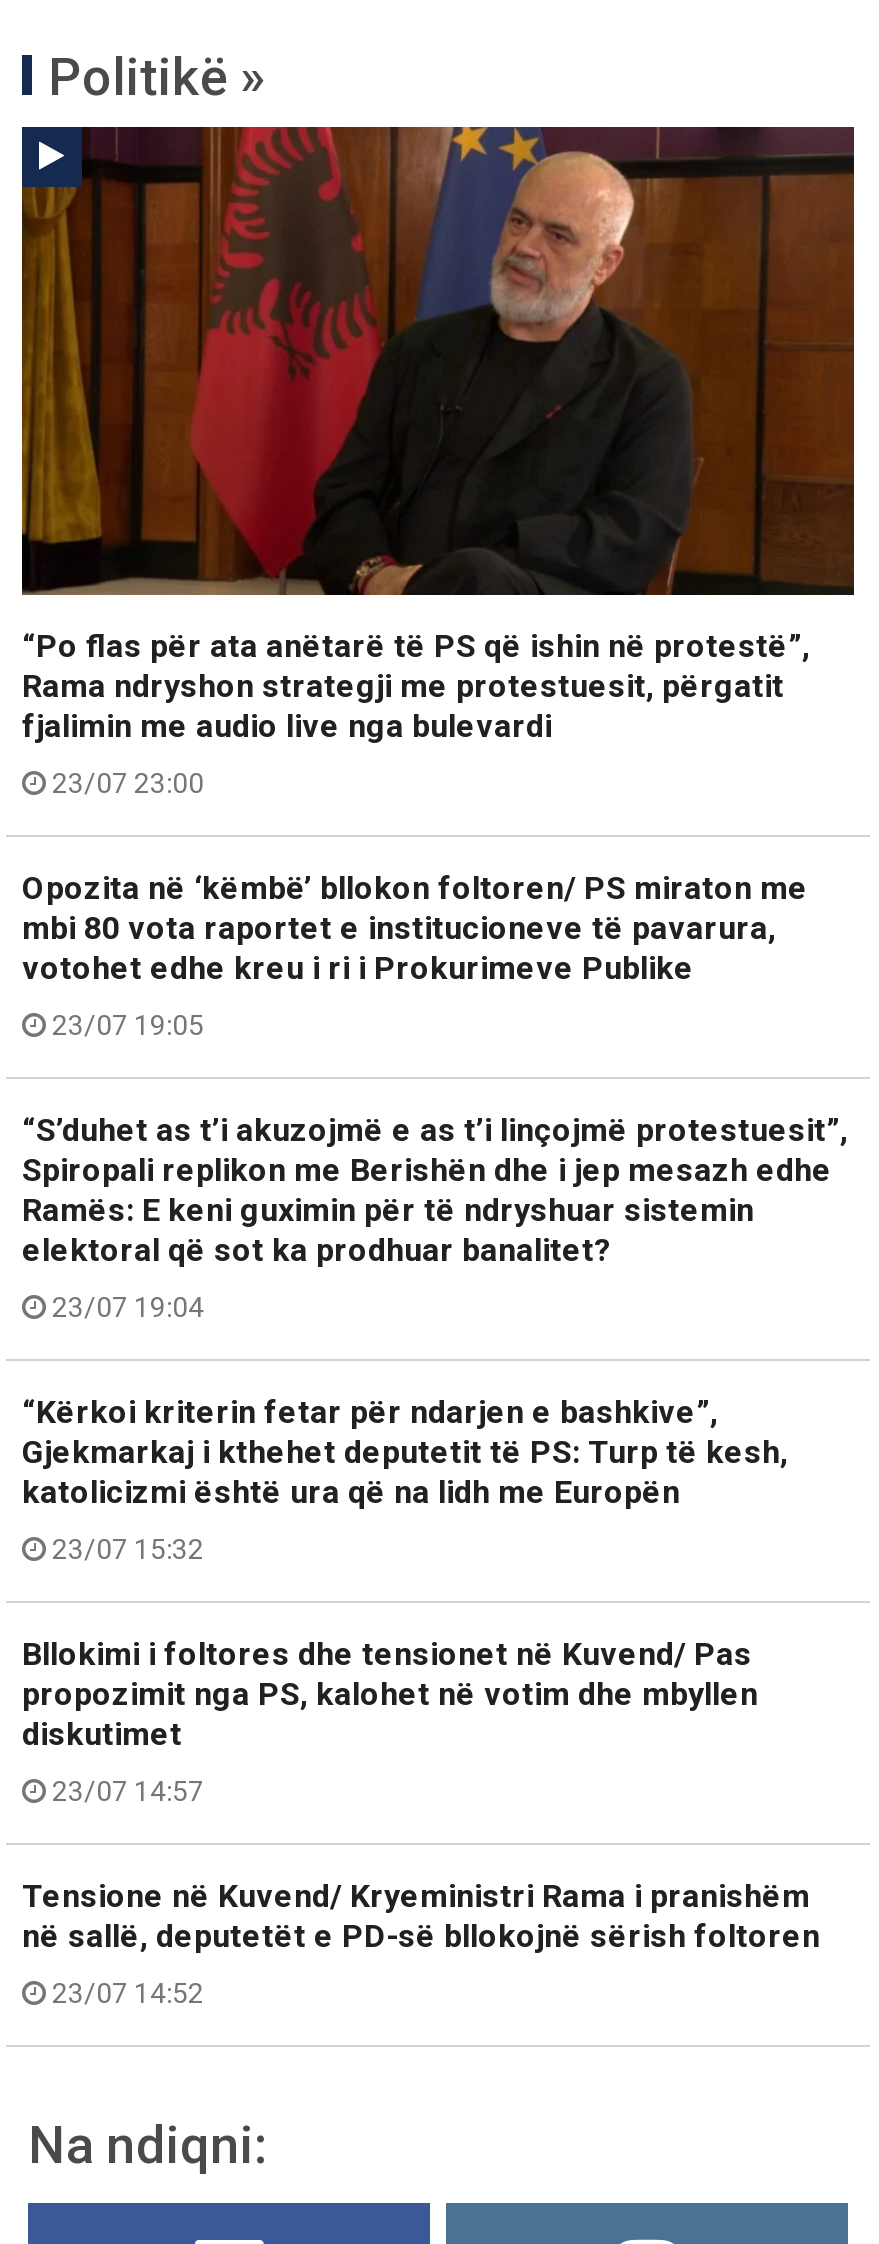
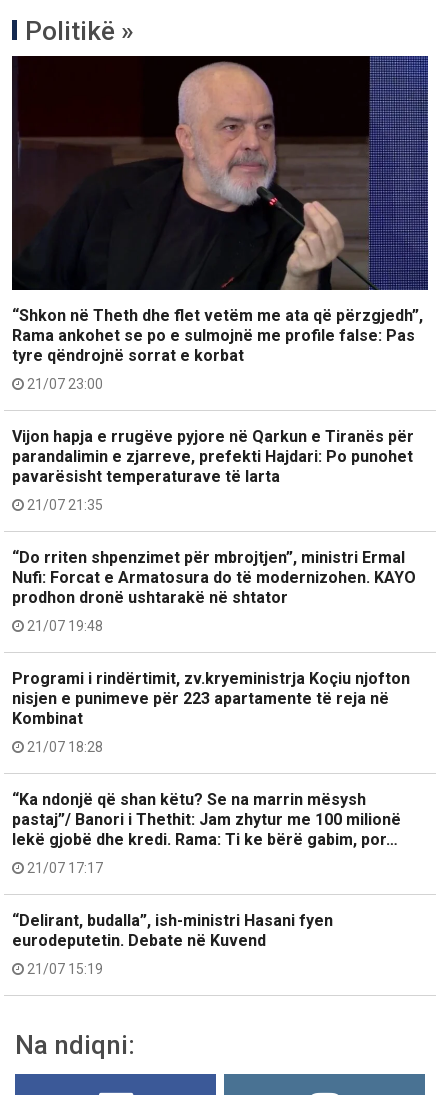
[22,126,856,745] [image] | “Po flas për ata anëtarë të PS që ishin në protestë”, | Rama ndryshon strategji me protestuesit, përgatit | fjalimin me audio live nga bulevardi -> [12,55,429,365] [image] | “Shkon në Theth dhe flet vetëm me ata që përzgjedh”, | Rama ankohet se po e sulmojnë me profile false: Pas | tyre qëndrojnë sorrat e korbat
[46,767,204,799] 23/07 23:00 -> [24,376,103,392] 21/07 23:00
[22,869,808,987] Opozita në ‘këmbë’ bllokon foltoren/ PS miraton me | mbi 80 vota raportet e institucioneve të pavarura, | votohet edhe kreu i ri i Prokurimeve Publike -> [12,427,414,486] Vijon hapja e rrugëve pyjore në Qarkun e Tiranës për | parandalimin e zjarreve, prefekti Hajdari: Po punohet | pavarësisht temperaturave të larta
[46,1009,204,1041] 23/07 19:05 -> [24,497,103,513] 21/07 21:35
[22,1111,848,1269] “S’duhet as t’i akuzojmë e as t’i linçojmë protestuesit”, | Spiropali replikon me Berishën dhe i jep mesazh edhe | Ramës: E keni guximin për të ndryshuar sistemin | elektoral që sot ka prodhuar banalitet? -> [12,548,416,607] “Do rriten shpenzimet për mbrojtjen”, ministri Ermal | Nufi: Forcat e Armatosura do të modernizohen. KAYO | prodhon dronë ushtarakë në shtator
[46,1291,204,1323] 23/07 19:04 -> [24,618,103,634] 21/07 19:48
[22,1393,788,1511] “Kërkoi kriterin fetar për ndarjen e bashkive”, | Gjekmarkaj i kthehet deputetit të PS: Turp të kesh, | katolicizmi është ura që na lidh me Europën -> [12,669,410,728] Programi i rindërtimit, zv.kryeministrja Koçiu njofton | nisjen e punimeve për 223 apartamente të reja në | Kombinat
[46,1533,204,1565] 23/07 15:32 -> [24,739,103,755] 21/07 18:28
[22,1635,758,1753] Bllokimi i foltores dhe tensionet në Kuvend/ Pas | propozimit nga PS, kalohet në votim dhe mbyllen | diskutimet -> [12,790,401,849] “Ka ndonjë që shan këtu? Se na marrin mësysh | pastaj”/ Banori i Thethit: Jam zhytur me 100 milionë | lekë gjobë dhe kredi. Rama: Ti ke bërë gabim, por…
[46,1775,204,1807] 23/07 14:57 -> [24,860,103,876] 21/07 17:17
[22,1877,820,1955] Tensione në Kuvend/ Kryeministri Rama i pranishëm | në sallë, deputetët e PD-së bllokojnë sërish foltoren -> [12,911,333,950] “Delirant, budalla”, ish-ministri Hasani fyen | eurodeputetin. Debate në Kuvend
[46,1977,204,2009] 23/07 14:52 -> [24,961,103,977] 21/07 15:19

